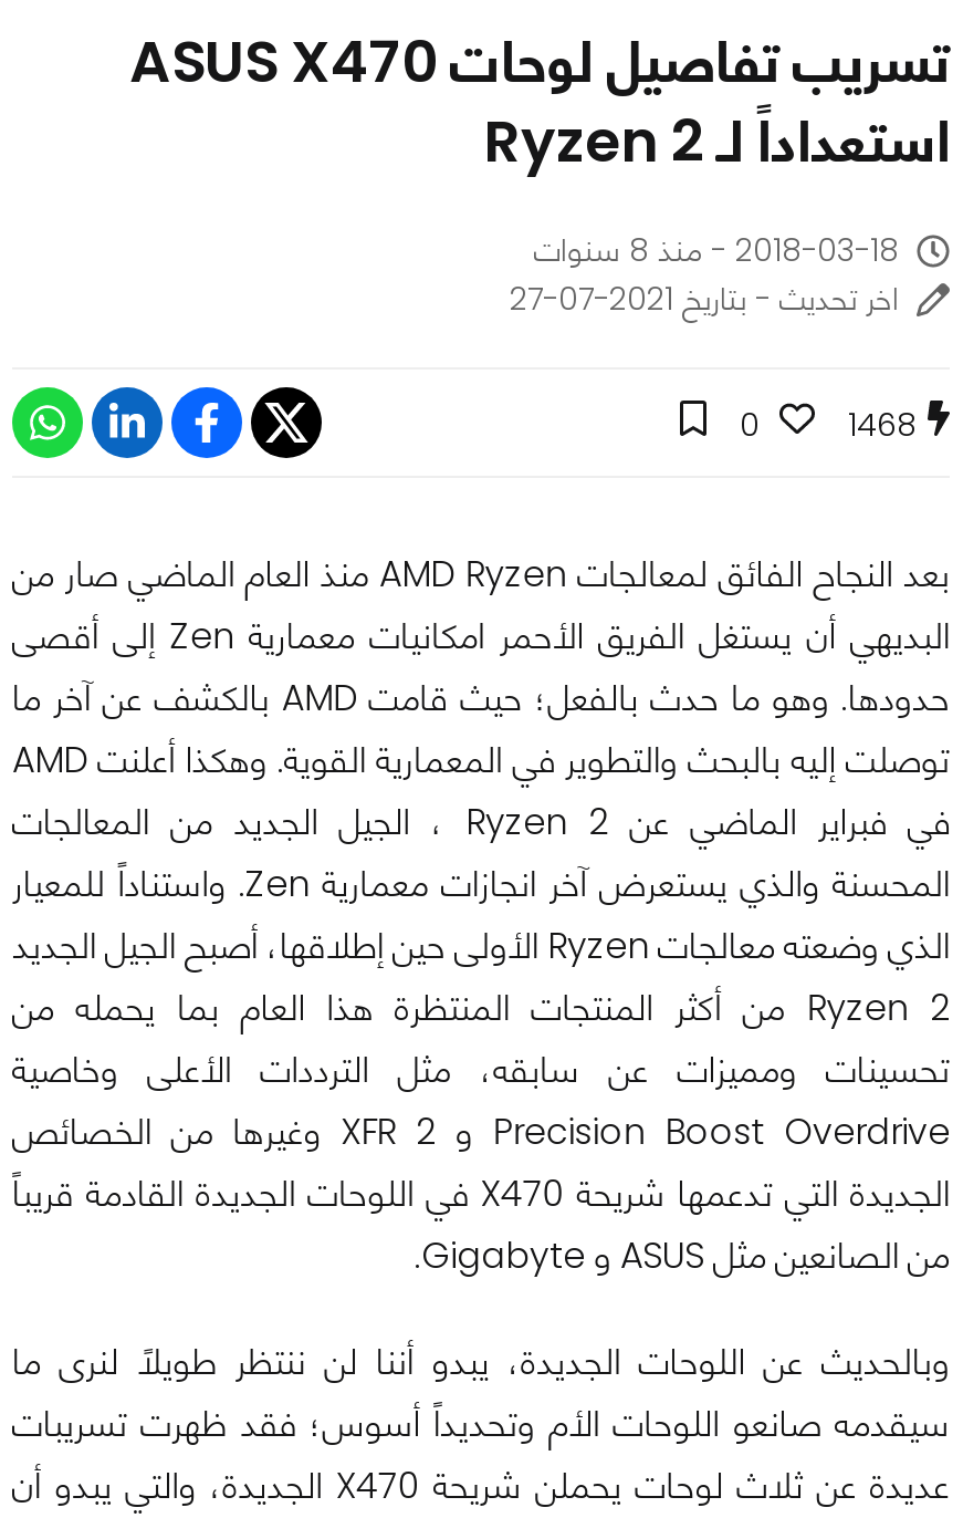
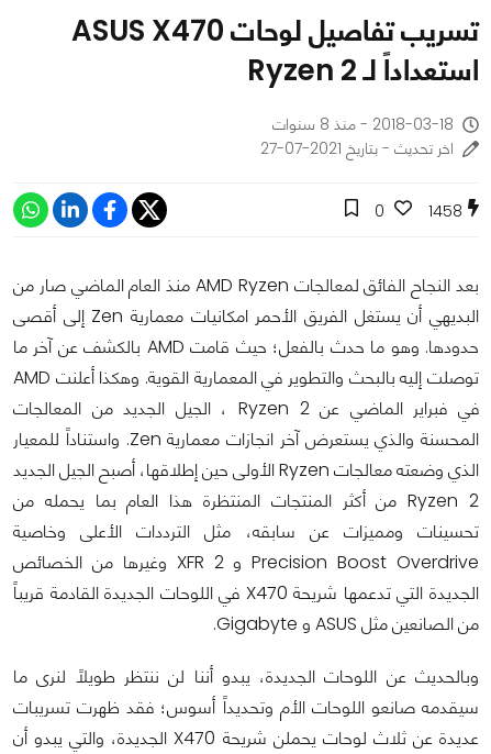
[740,402,917,446] 0 1468 -> [375,199,462,221] 0 1458

